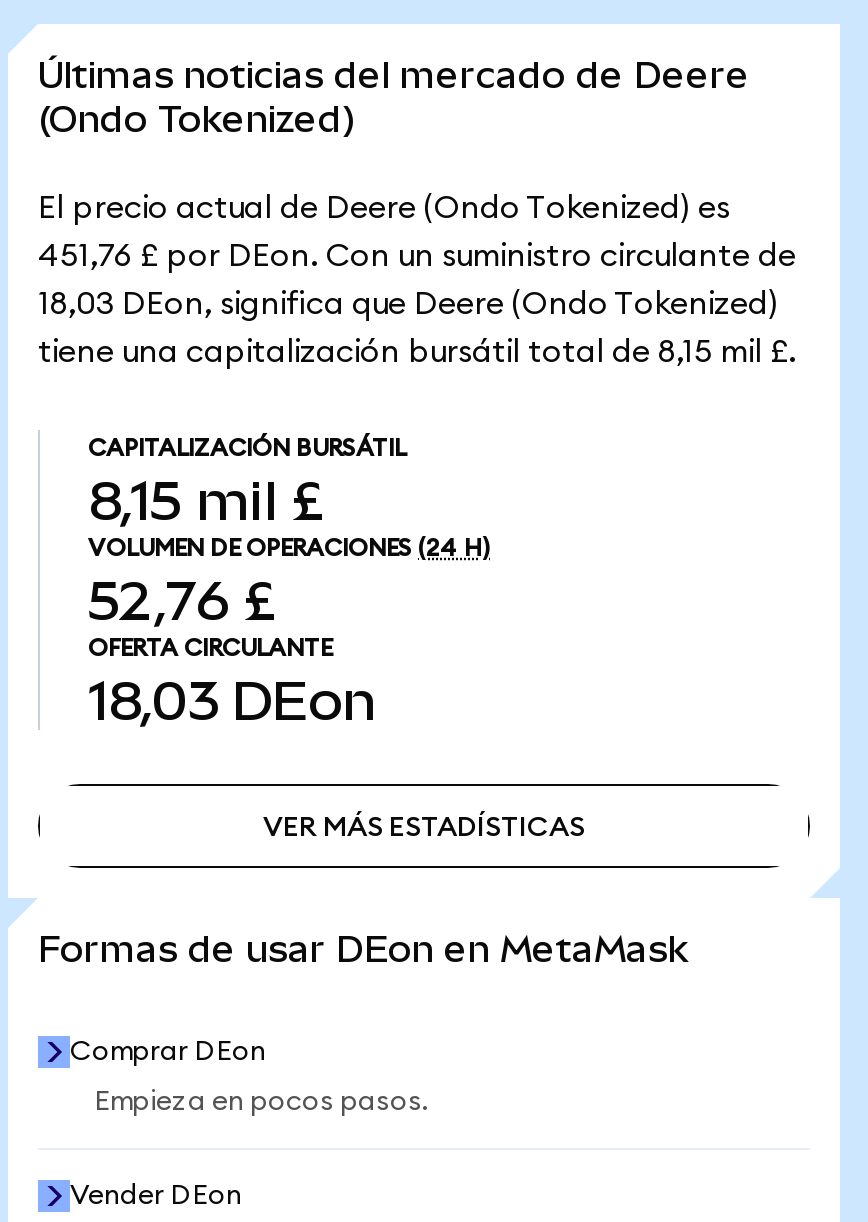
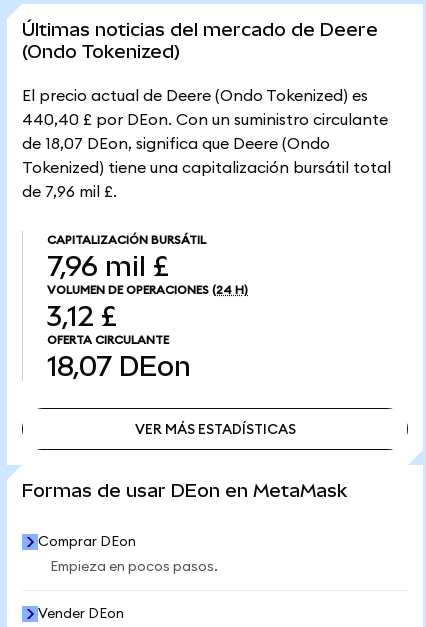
[38,240,796,368] 451,76 £ por DEon. Con un suministro circulante de | 18,03 DEon, significa que Deere (Ondo Tokenized) | tiene una capitalización bursátil total de 8,15 mil £. -> [22,112,391,200] 440,40 £ por DEon. Con un suministro circulante | de 18,07 DEon, significa que Deere (Ondo | Tokenized) tiene una capitalización bursátil total | de 7,96 mil £.
[88,470,324,532] 8,15 mil £ -> [47,251,169,282] 7,96 mil £
[88,570,276,632] 52,76 £ -> [47,301,117,332] 3,12 £
[88,670,376,732] 18,03 DEon -> [47,351,191,382] 18,07 DEon

